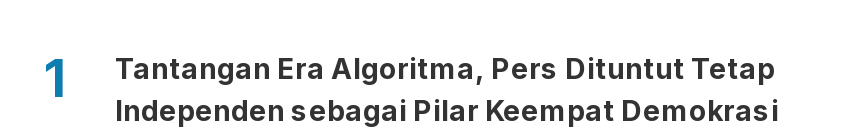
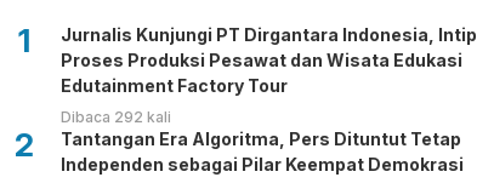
none -> [15,25,477,164] Jurnalis Kunjungi PT Dirgantara Indonesia, Intip | Proses Produksi Pesawat dan Wisata Edukasi | Edutainment Factory Tour | Dibaca 292 kali | 2

